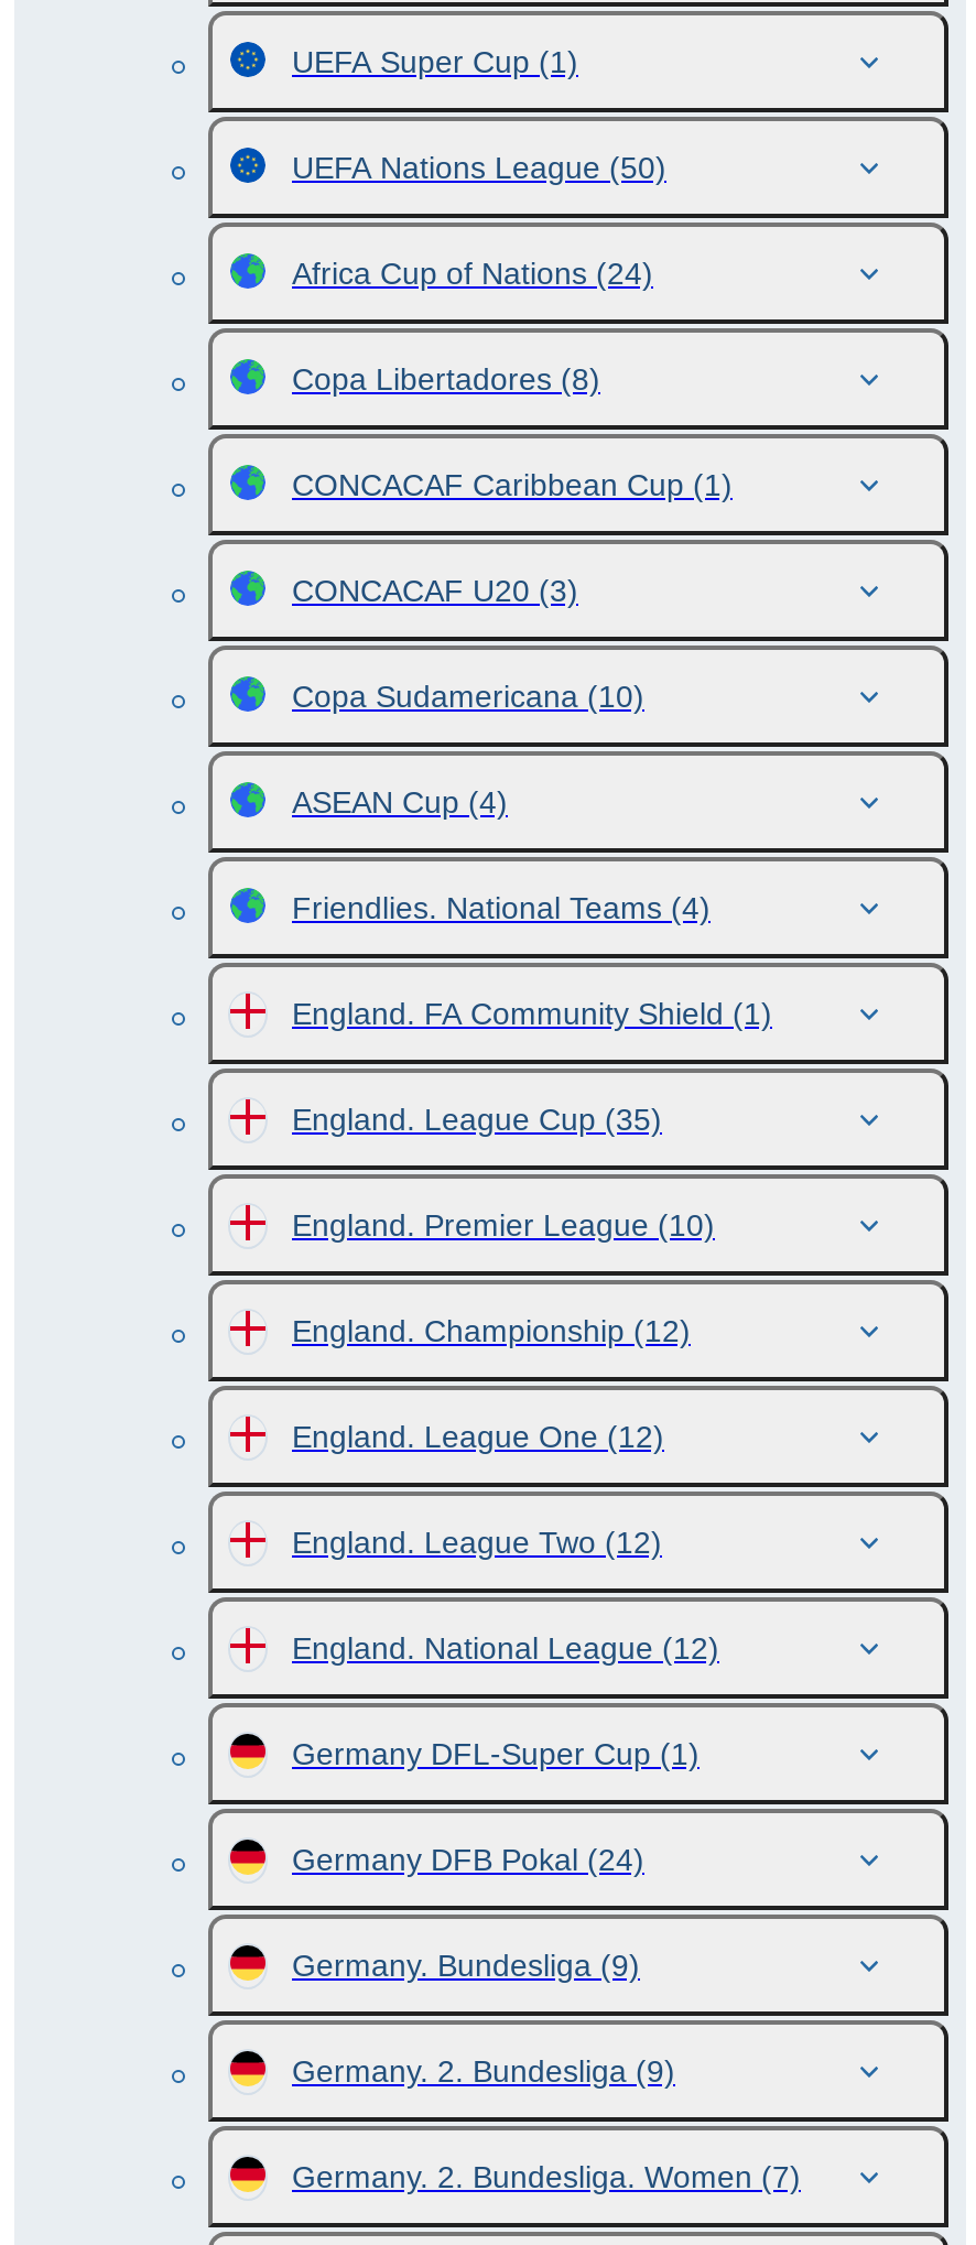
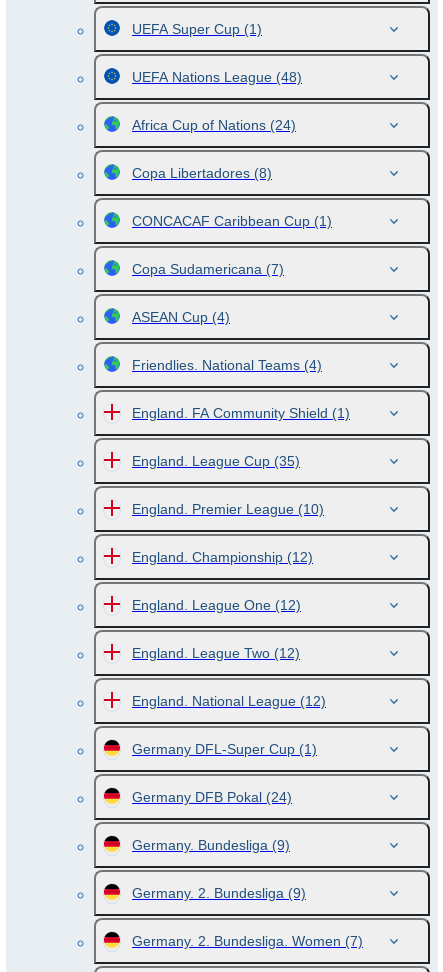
[292,150,666,185] UEFA Nations League (50) -> [132,69,302,85] UEFA Nations League (48)
[292,573,644,714] CONCACAF U20 (3) | Copa Sudamericana (10) -> [132,261,284,277] Copa Sudamericana (7)

